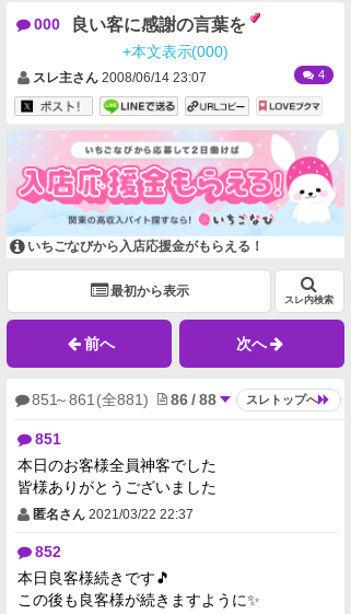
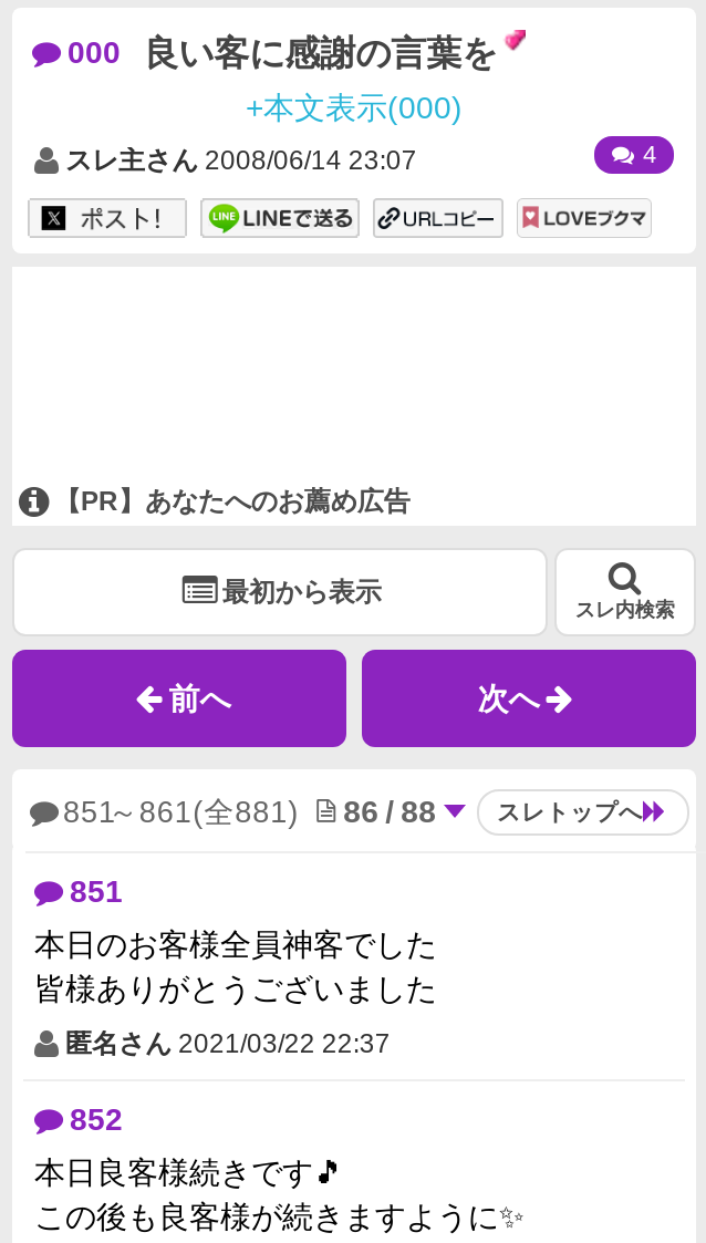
[7,130,344,236] [image] -> none
[27,237,263,252] いちごなびから入店応援金がもらえる！ -> [54,484,409,515] 【PR】あなたへのお薦め広告

